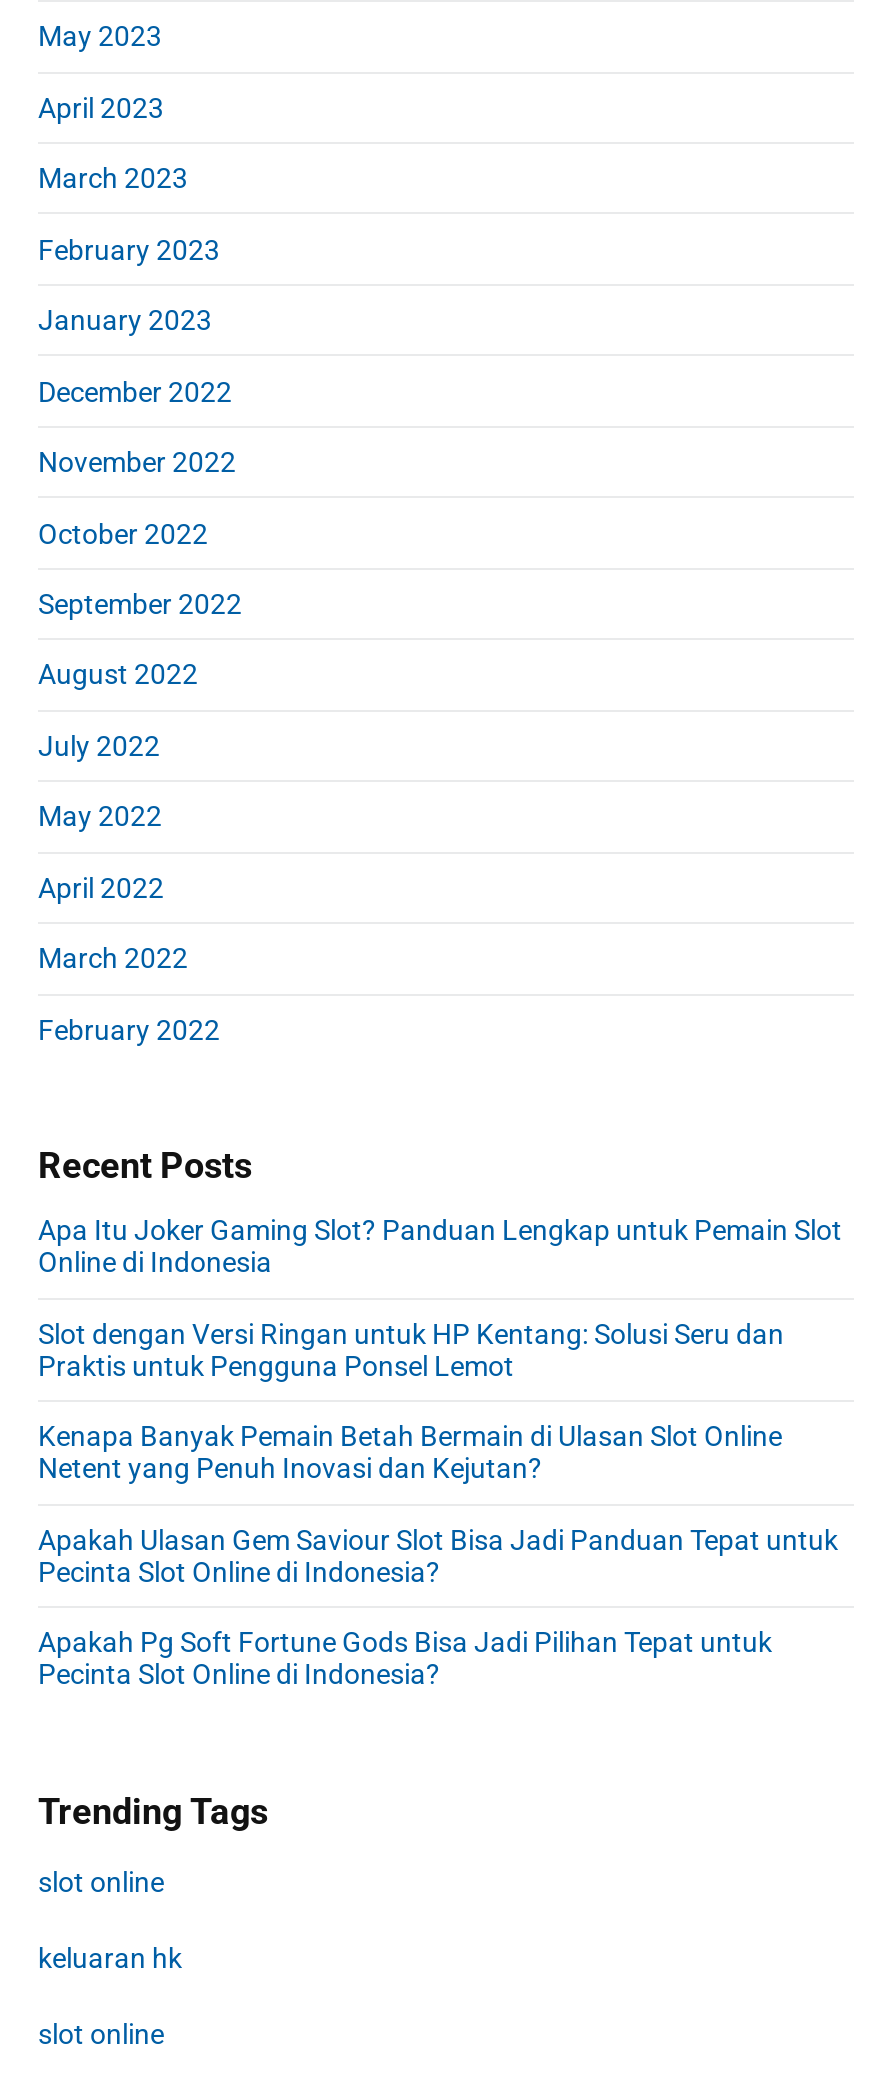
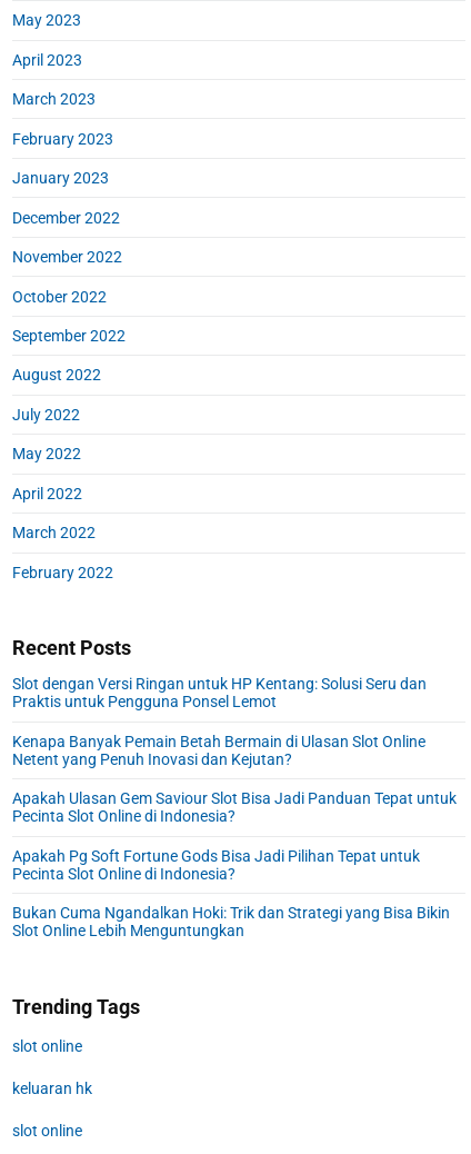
[38,1215,842,1279] Apa Itu Joker Gaming Slot? Panduan Lengkap untuk Pemain Slot | Online di Indonesia -> none
moved [38,1318,838,1691] -> [12,675,457,883]: Slot dengan Versi Ringan untuk HP Kentang: Solusi Seru dan | Praktis untuk Pengguna Ponsel Lemot | Kenapa Banyak Pemain Betah Bermain di Ulasan Slot Online | Netent yang Penuh Inovasi dan Kejutan? | Apakah Ulasan Gem Saviour Slot Bisa Jadi Panduan Tepat untuk | Pecinta Slot Online di Indonesia? | Apakah Pg Soft Fortune Gods Bisa Jadi Pilihan Tepat untuk | Pecinta Slot Online di Indonesia?
none -> [12,904,450,940] Bukan Cuma Ngandalkan Hoki: Trik dan Strategi yang Bisa Bikin | Slot Online Lebih Menguntungkan

